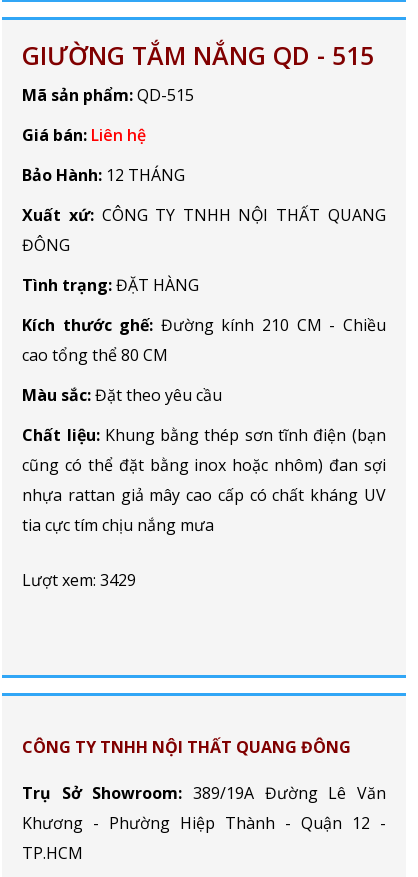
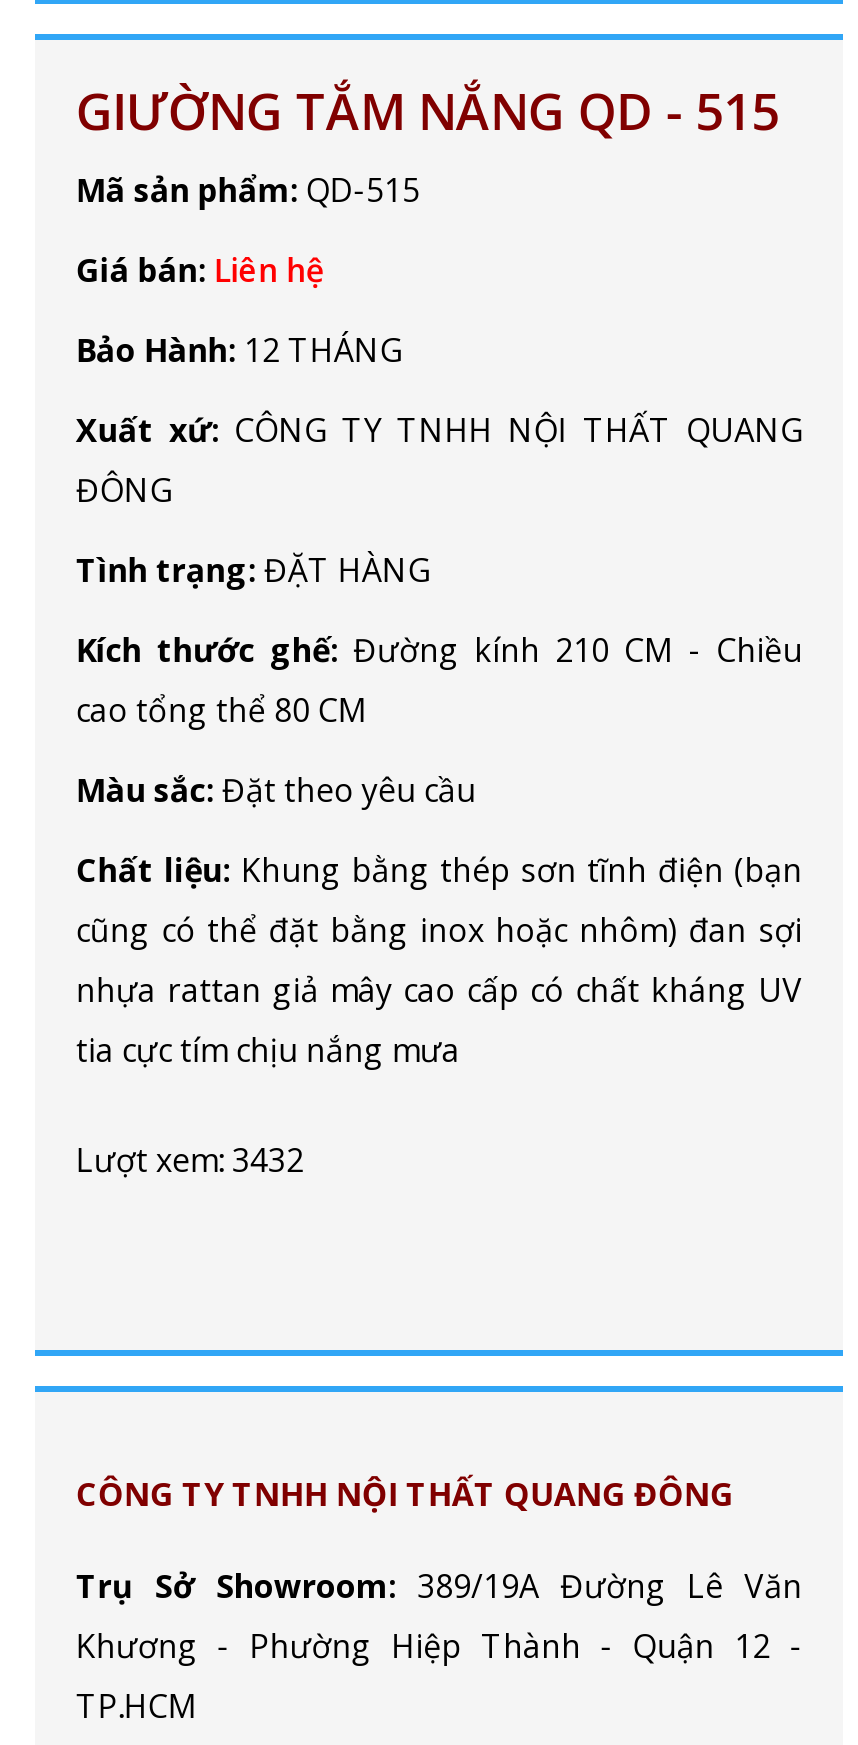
[22,569,136,591] Lượt xem: 3429 -> [76,1137,304,1181] Lượt xem: 3432

